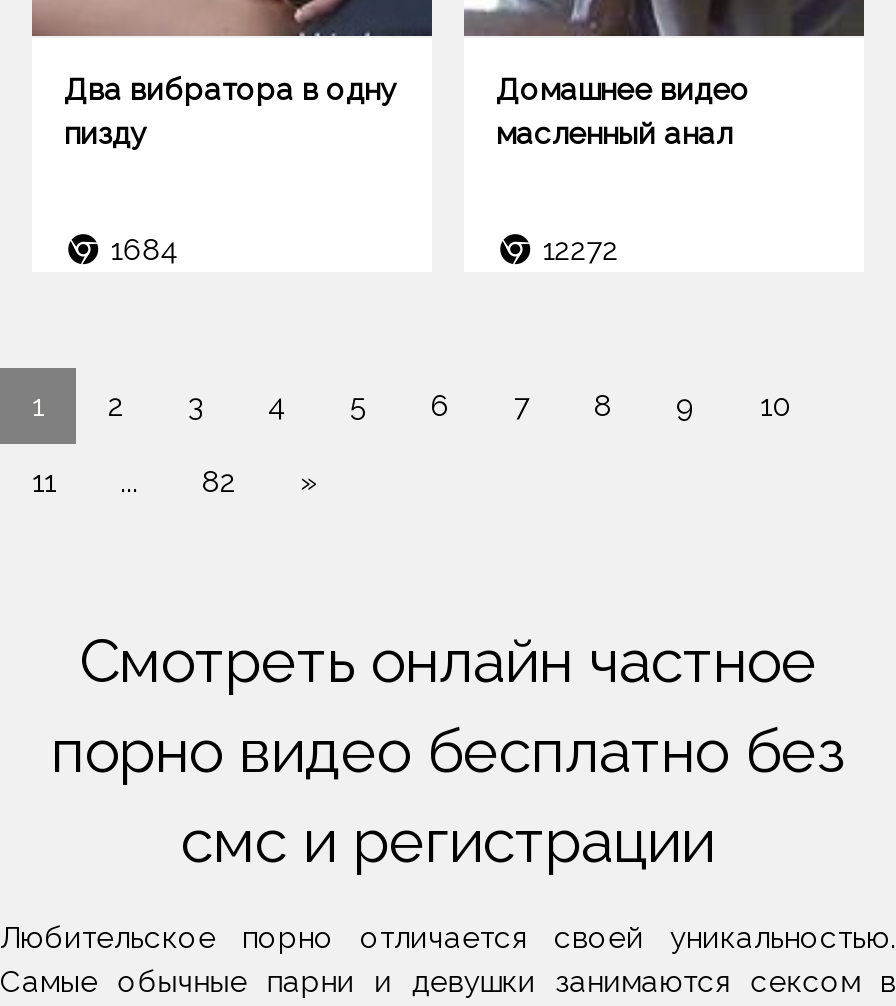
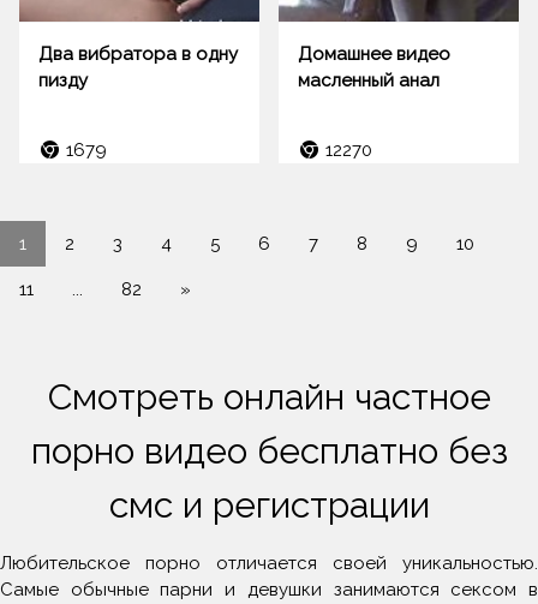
[103,232,179,268] 1684 -> [62,139,107,161] 1679
[535,232,619,268] 12272 -> [321,139,373,161] 12270

